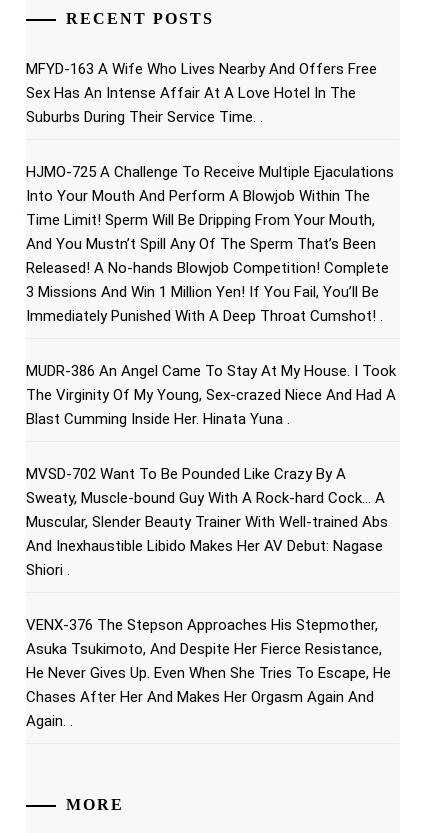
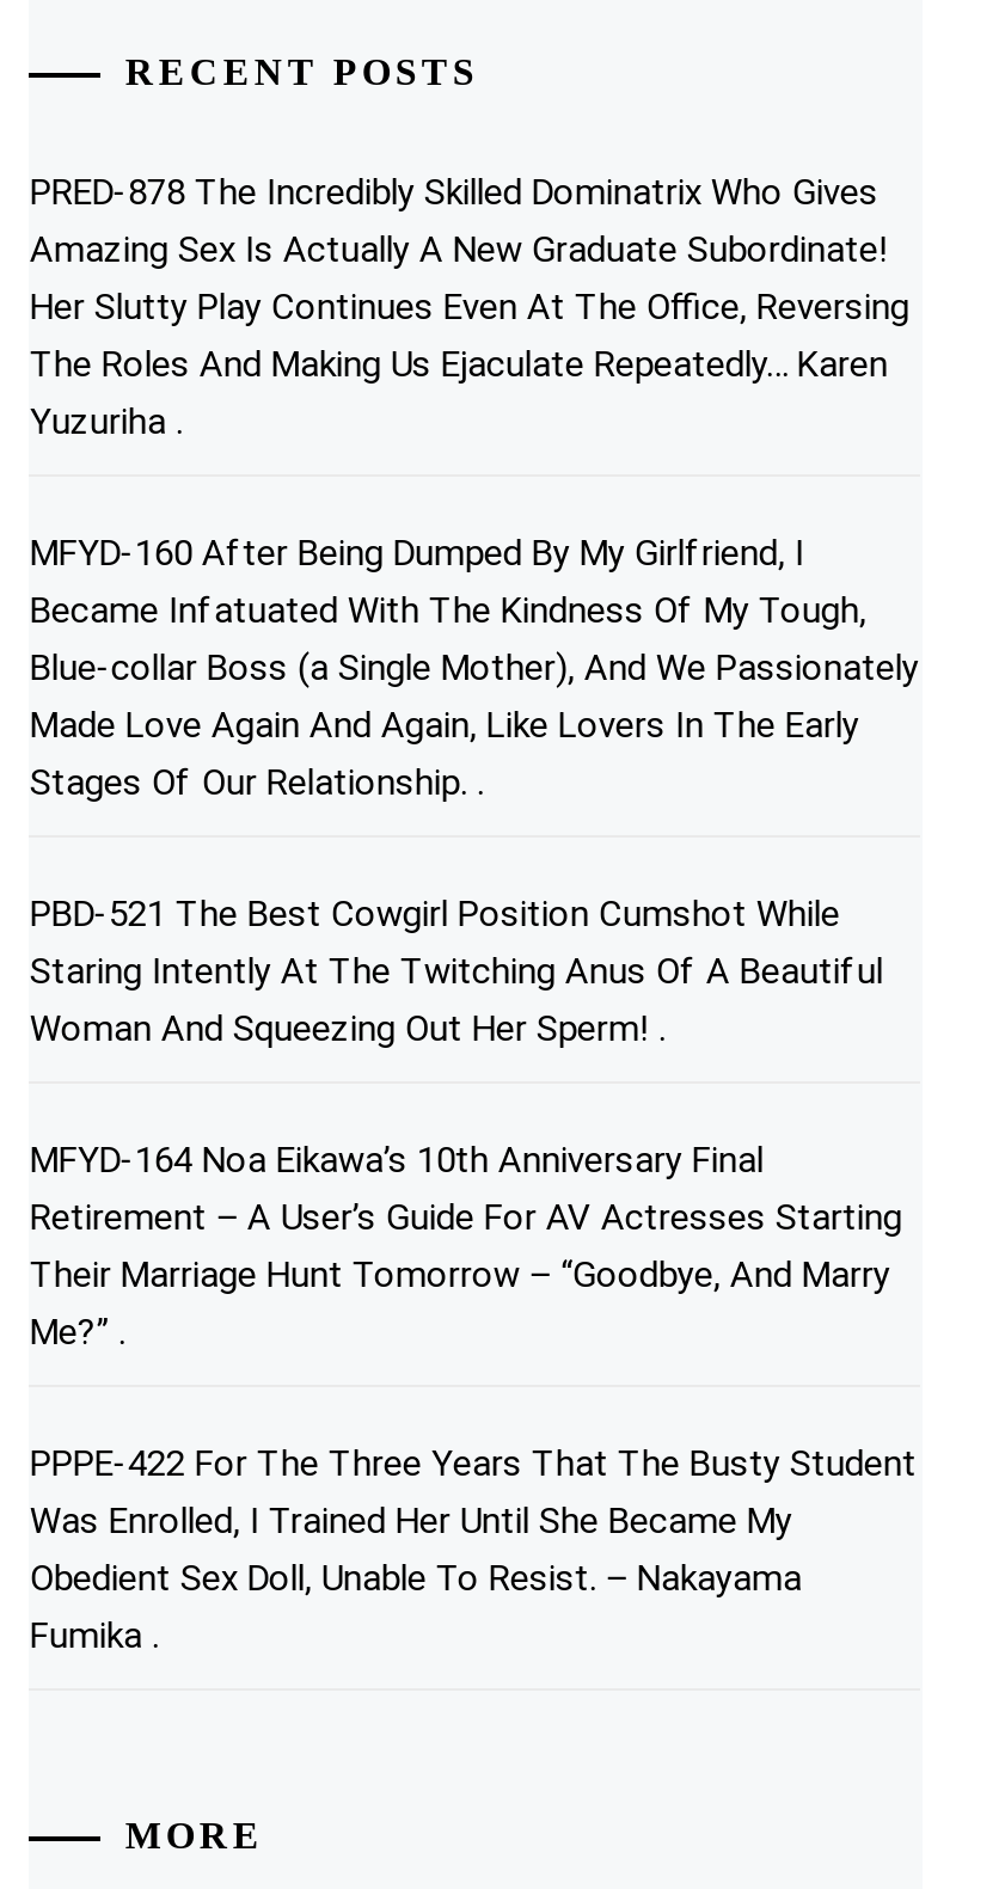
[26,60,377,126] MFYD-163 A Wife Who Lives Nearby And Offers Free | Sex Has An Intense Affair At A Love Hotel In The | Suburbs During Their Service Time. . -> [30,171,909,443] PRED-878 The Incredibly Skilled Dominatrix Who Gives | Amazing Sex Is Actually A New Graduate Subordinate! | Her Slutty Play Continues Even At The Office, Reversing | The Roles And Making Us Ejaculate Repeatedly… Karen | Yuzuriha .
[26,163,394,325] HJMO-725 A Challenge To Receive Multiple Ejaculations | Into Your Mouth And Perform A Blowjob Within The | Time Limit! Sperm Will Be Dripping From Your Mouth, | And You Mustn’t Spill Any Of The Sperm That’s Been | Released! A No-hands Blowjob Competition! Complete | 3 Missions And Win 1 Million Yen! If You Fail, You’ll Be | Immediately Punished With A Deep Throat Cumshot! . -> [30,532,919,804] MFYD-160 After Being Dumped By My Girlfriend, I | Became Infatuated With The Kindness Of My Tough, | Blue-collar Boss (a Single Mother), And We Passionately | Made Love Again And Again, Like Lovers In The Early | Stages Of Our Relationship. .
[26,362,396,428] MUDR-386 An Angel Came To Stay At My House. I Took | The Virginity Of My Young, Sex-crazed Niece And Had A | Blast Cumming Inside Her. Hinata Yuna . -> [30,893,883,1050] PBD-521 The Best Cowgirl Position Cumshot While | Staring Intently At The Twitching Anus Of A Beautiful | Woman And Squeezing Out Her Sperm! .
[26,465,388,579] MVSD-702 Want To Be Pounded Like Crazy By A | Sweaty, Muscle-bound Guy With A Rock-hard Cock… A | Muscular, Slender Beauty Trainer With Well-trained Abs | And Inexhaustible Libido Makes Her AV Debut: Nagase | Shiori . -> [30,1139,902,1354] MFYD-164 Noa Eikawa’s 10th Anniversary Final | Retirement – A User’s Guide For AV Actresses Starting | Their Marriage Hunt Tomorrow – “Goodbye, And Marry | Me?” .
[26,616,391,730] VENX-376 The Stepson Approaches His Stepmother, | Asuka Tsukimoto, And Despite Her Fierce Resistance, | He Never Gives Up. Even When She Tries To Escape, He | Chases After Her And Makes Her Orgasm Again And | Again. . -> [30,1442,916,1657] PPPE-422 For The Three Years That The Busty Student | Was Enrolled, I Trained Her Until She Became My | Obedient Sex Doll, Unable To Resist. – Nakayama | Fumika .

